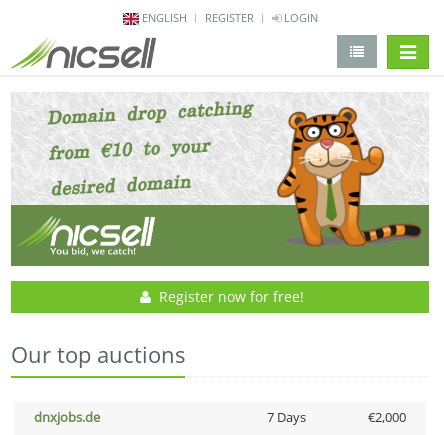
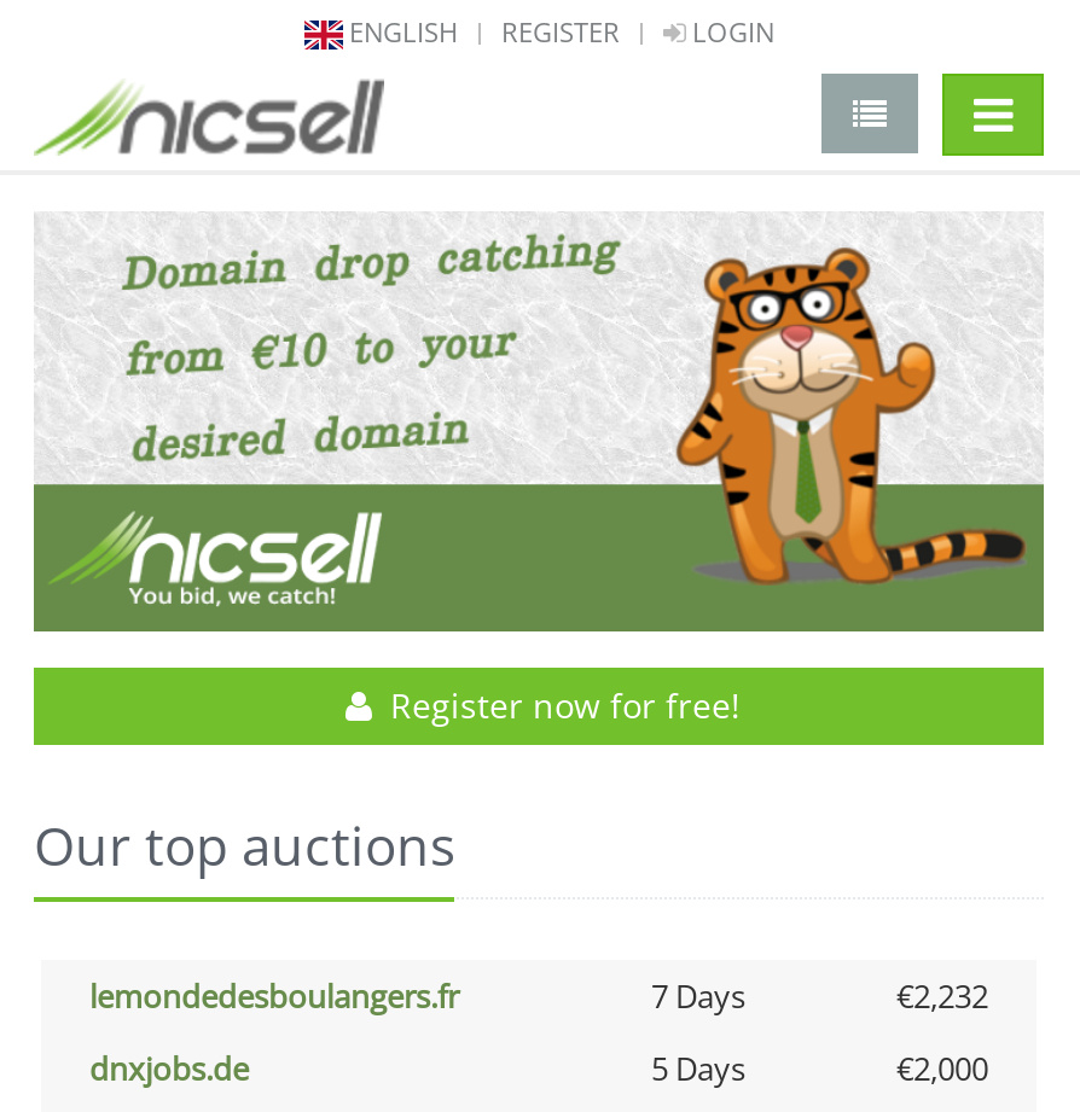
none -> [89,975,988,1018] lemondedesboulangers.fr | 7 Days | €2,232
[266,408,305,426] 7 Days -> [651,1047,745,1091] 5 Days

